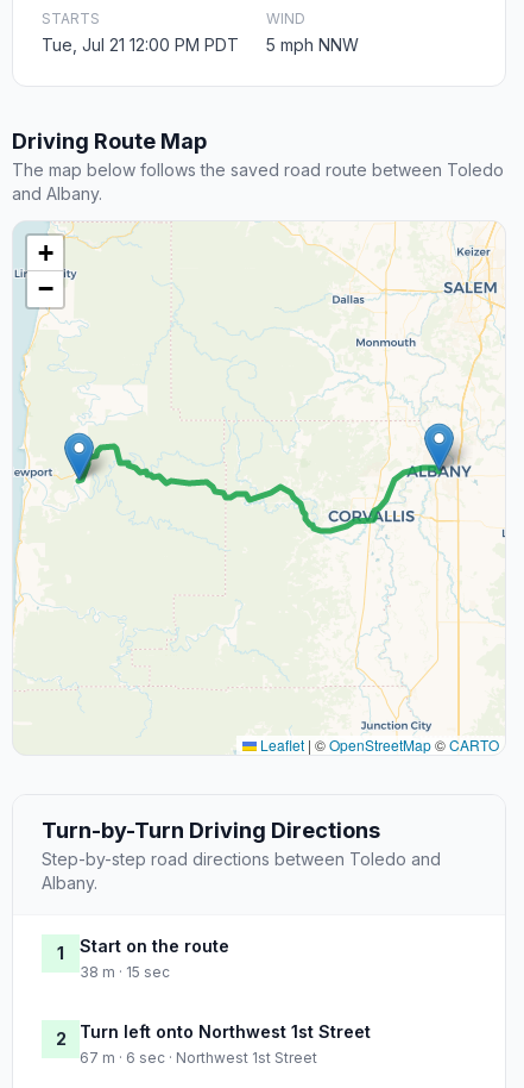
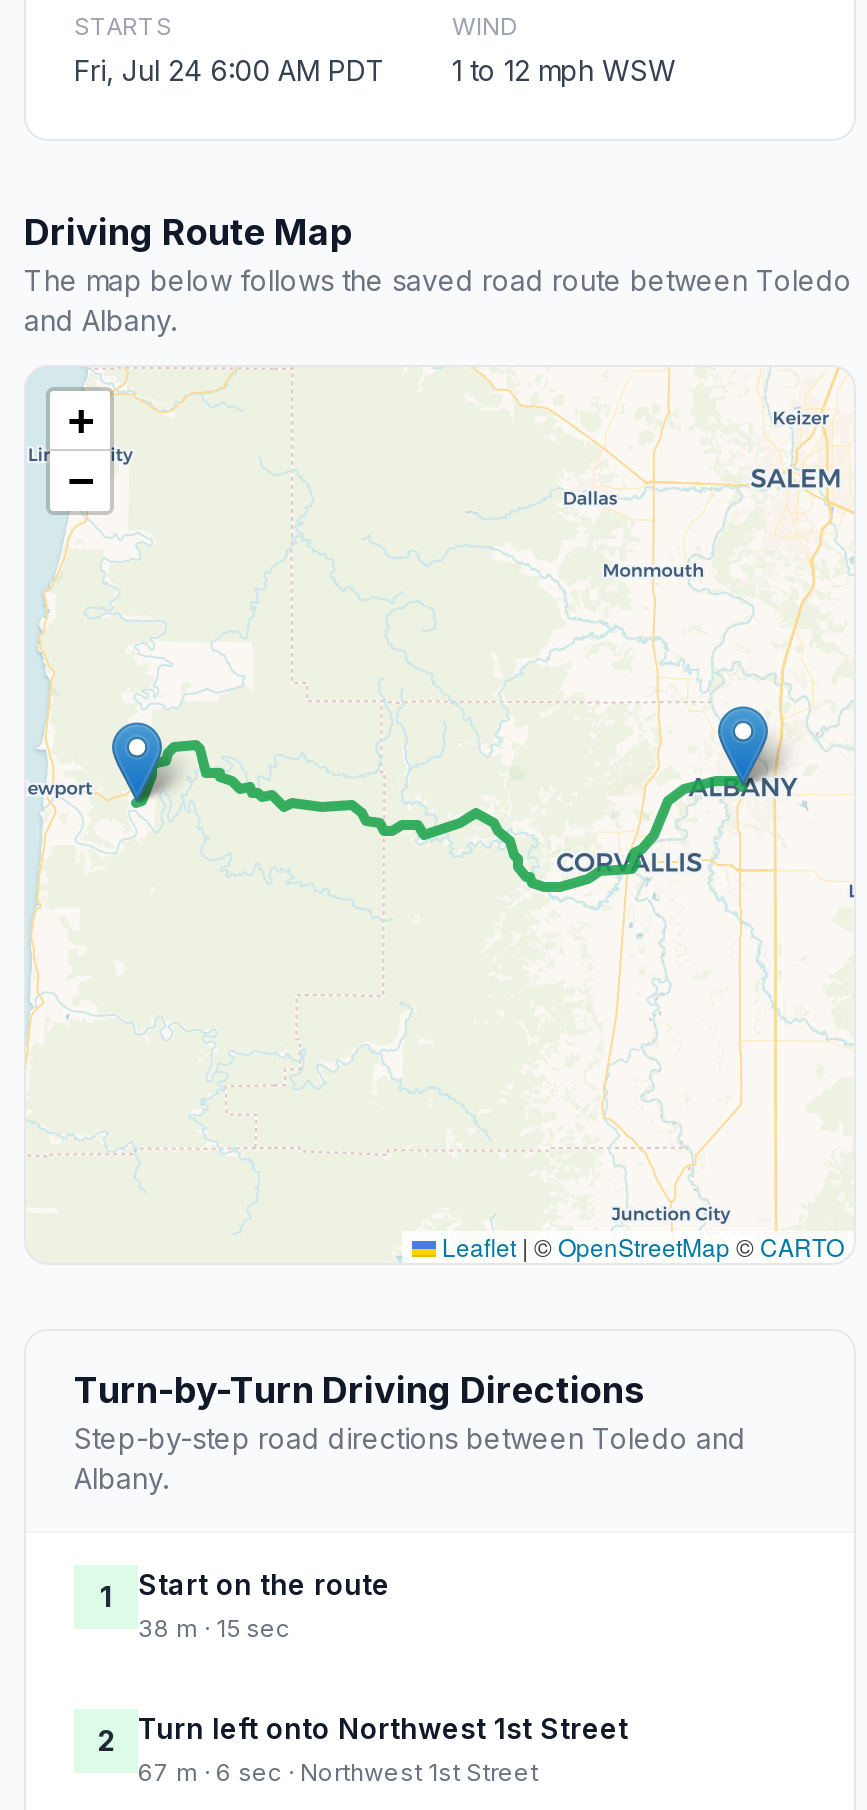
[42,35,239,55] Tue, Jul 21 12:00 PM PDT -> [74,53,386,87] Fri, Jul 24 6:00 AM PDT
[266,35,359,55] 5 mph NNW -> [452,53,676,87] 1 to 12 mph WSW

